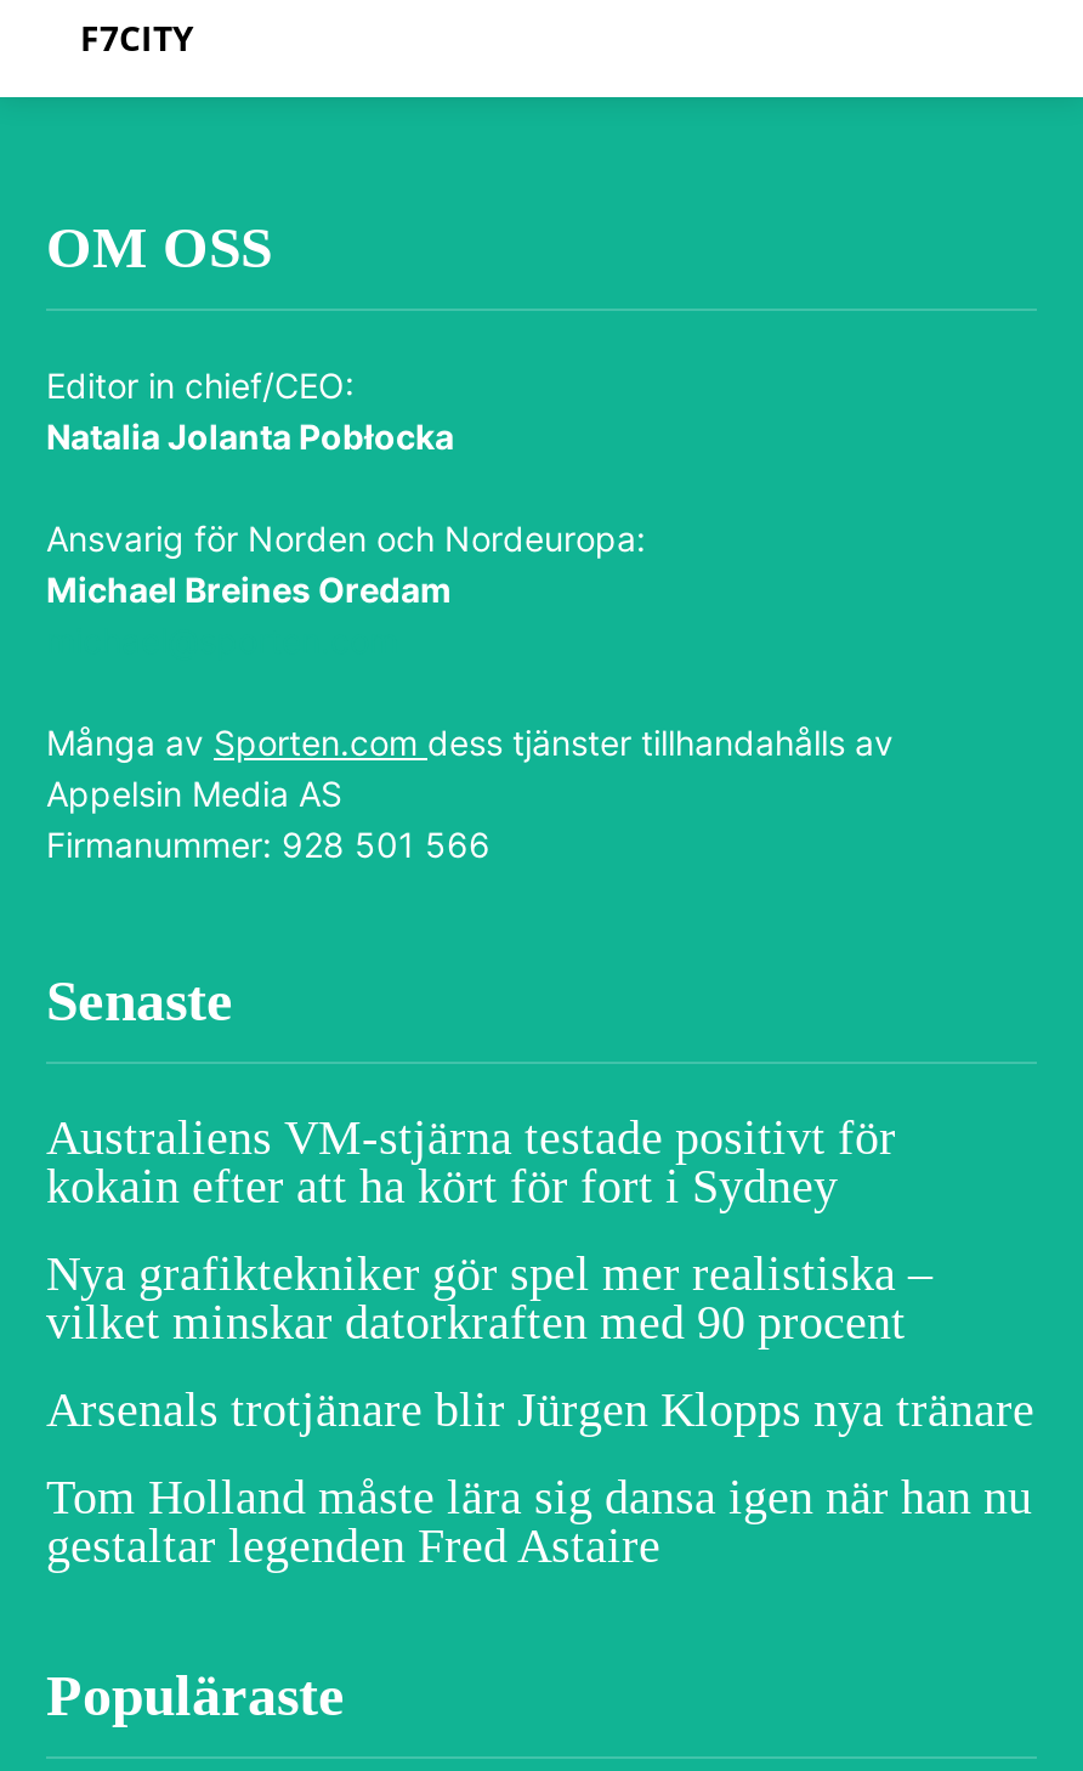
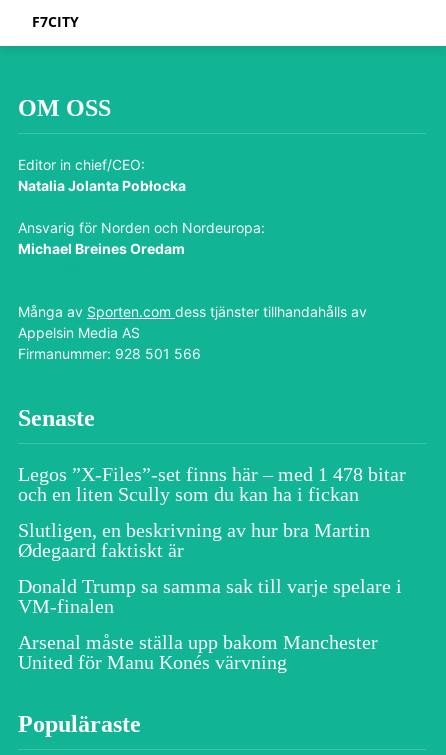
[46,1110,896,1212] Australiens VM-stjärna testade positivt för | kokain efter att ha kört för fort i Sydney -> [18,463,406,505] Legos ”X-Files”-set finns här – med 1 478 bitar | och en liten Scully som du kan ha i fickan
[46,1246,932,1348] Nya grafiktekniker gör spel mer realistiska – | vilket minskar datorkraften med 90 procent -> [18,519,370,561] Slutligen, en beskrivning av hur bra Martin | Ødegaard faktiskt är
[46,1382,1034,1436] Arsenals trotjänare blir Jürgen Klopps nya tränare -> [18,575,402,617] Donald Trump sa samma sak till varje spelare i | VM-finalen
[46,1470,1032,1572] Tom Holland måste lära sig dansa igen när han nu | gestaltar legenden Fred Astaire -> [18,631,378,673] Arsenal måste ställa upp bakom Manchester | United för Manu Konés värvning

